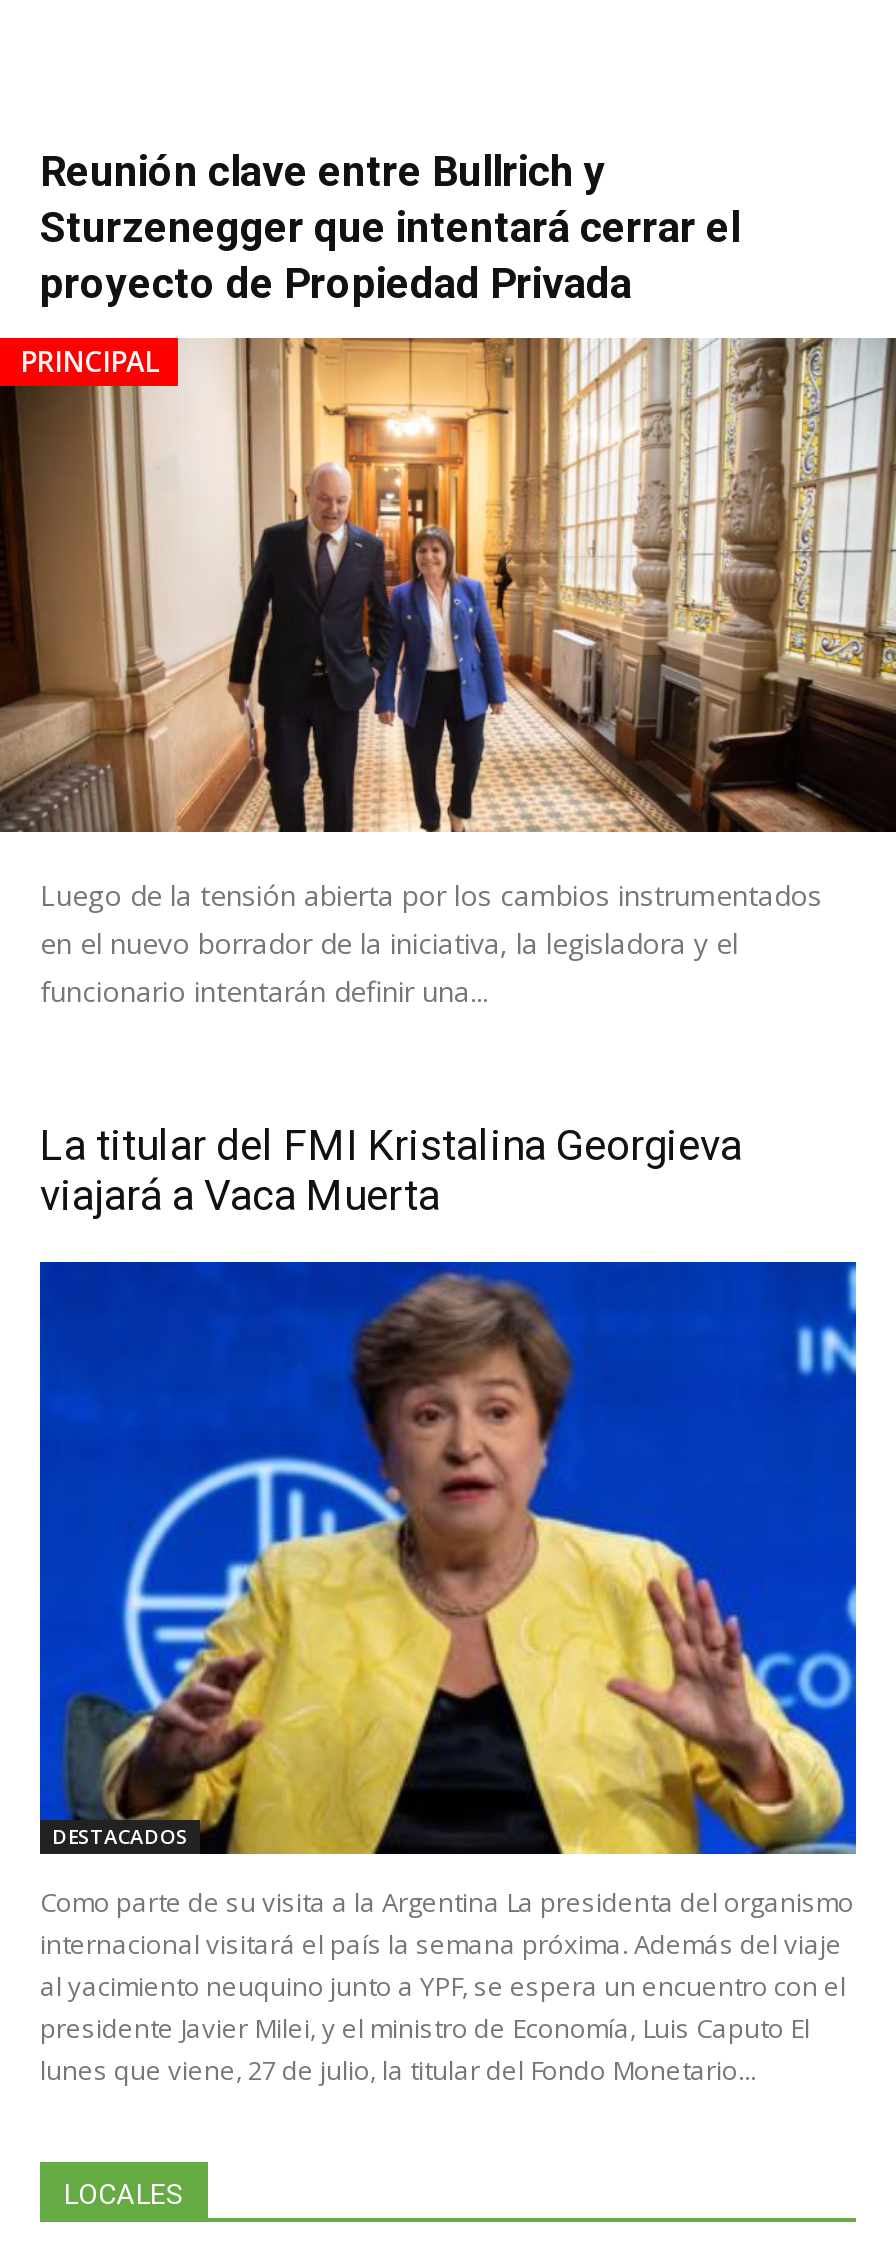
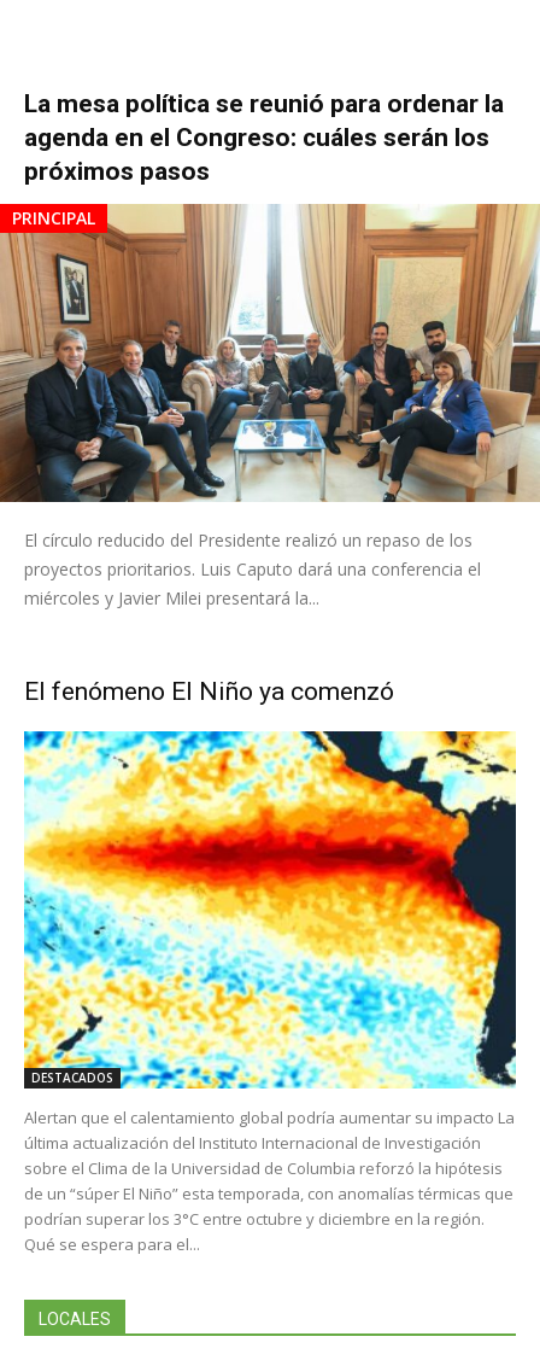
[40,147,740,307] Reunión clave entre Bullrich y | Sturzenegger que intentará cerrar el | proyecto de Propiedad Privada -> [24,89,504,185] La mesa política se reunió para ordenar la | agenda en el Congreso: cuáles serán los | próximos pasos
[6,336,890,1011] [image] | Luego de la tensión abierta por los cambios instrumentados | en el nuevo borrador de la iniciativa, la legisladora y el | funcionario intentarán definir una... -> [4,204,536,610] [image] | El círculo reducido del Presidente realizó un repaso de los | proyectos prioritarios. Luis Caputo dará una conferencia el | miércoles y Javier Milei presentará la...
[40,1123,742,1221] La titular del FMI Kristalina Georgieva | viajará a Vaca Muerta -> [24,677,394,706] El fenómeno El Niño ya comenzó
[38,1260,858,2088] [image] | Como parte de su visita a la Argentina La presidenta del organismo | internacional visitará el país la semana próxima. Además del viaje | al yacimiento neuquino junto a YPF, se espera un encuentro con el | presidente Javier Milei, y el ministro de Economía, Luis Caputo El | lunes que viene, 27 de julio, la titular del Fondo Monetario... -> [23,730,517,1255] [image] | Alertan que el calentamiento global podría aumentar su impacto La | última actualización del Instituto Internacional de Investigación | sobre el Clima de la Universidad de Columbia reforzó la hipótesis | de un “súper El Niño” esta temporada, con anomalías térmicas que | podrían superar los 3°C entre octubre y diciembre en la región. | Qué se espera para el...
moved [52,1822,188,1850] -> [31,1069,113,1086]: DESTACADOS

